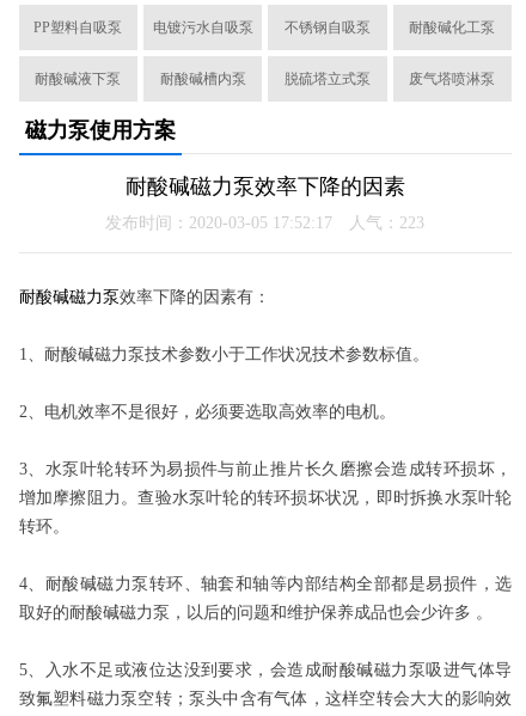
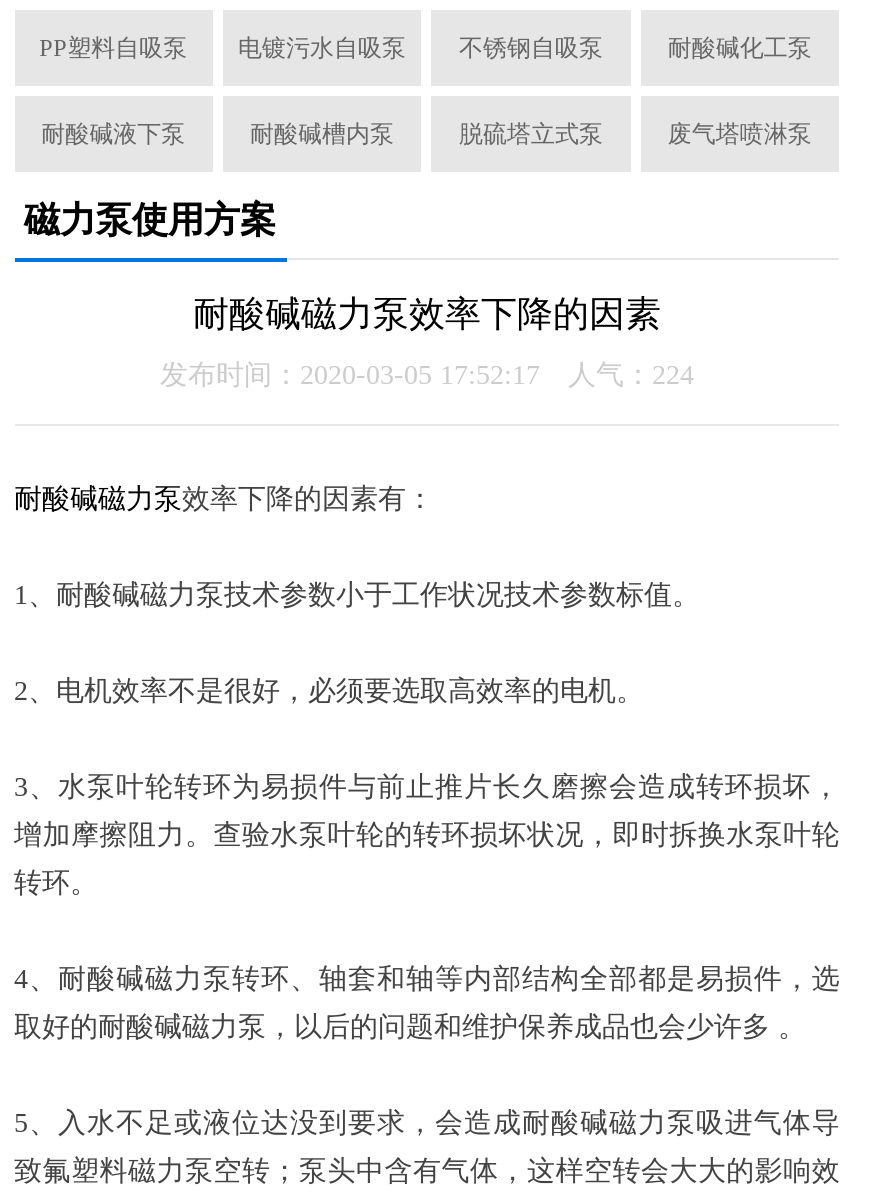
[106,214,425,232] 发布时间：2020-03-05 17:52:17 人气：223 -> [160,360,694,390] 发布时间：2020-03-05 17:52:17 人气：224

